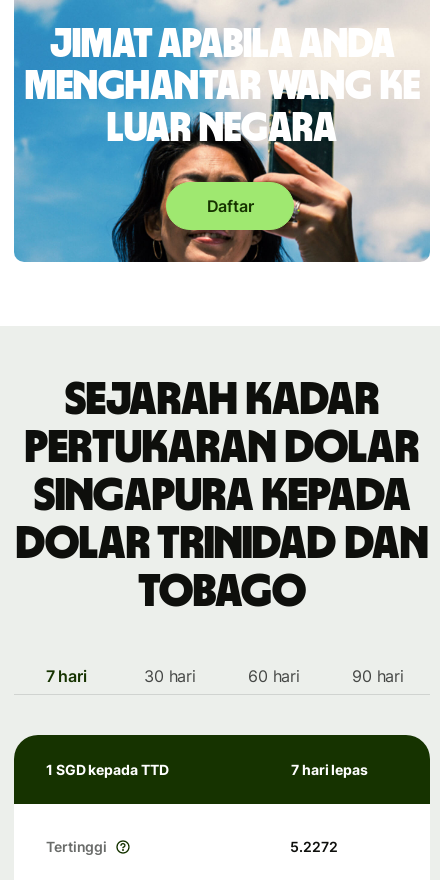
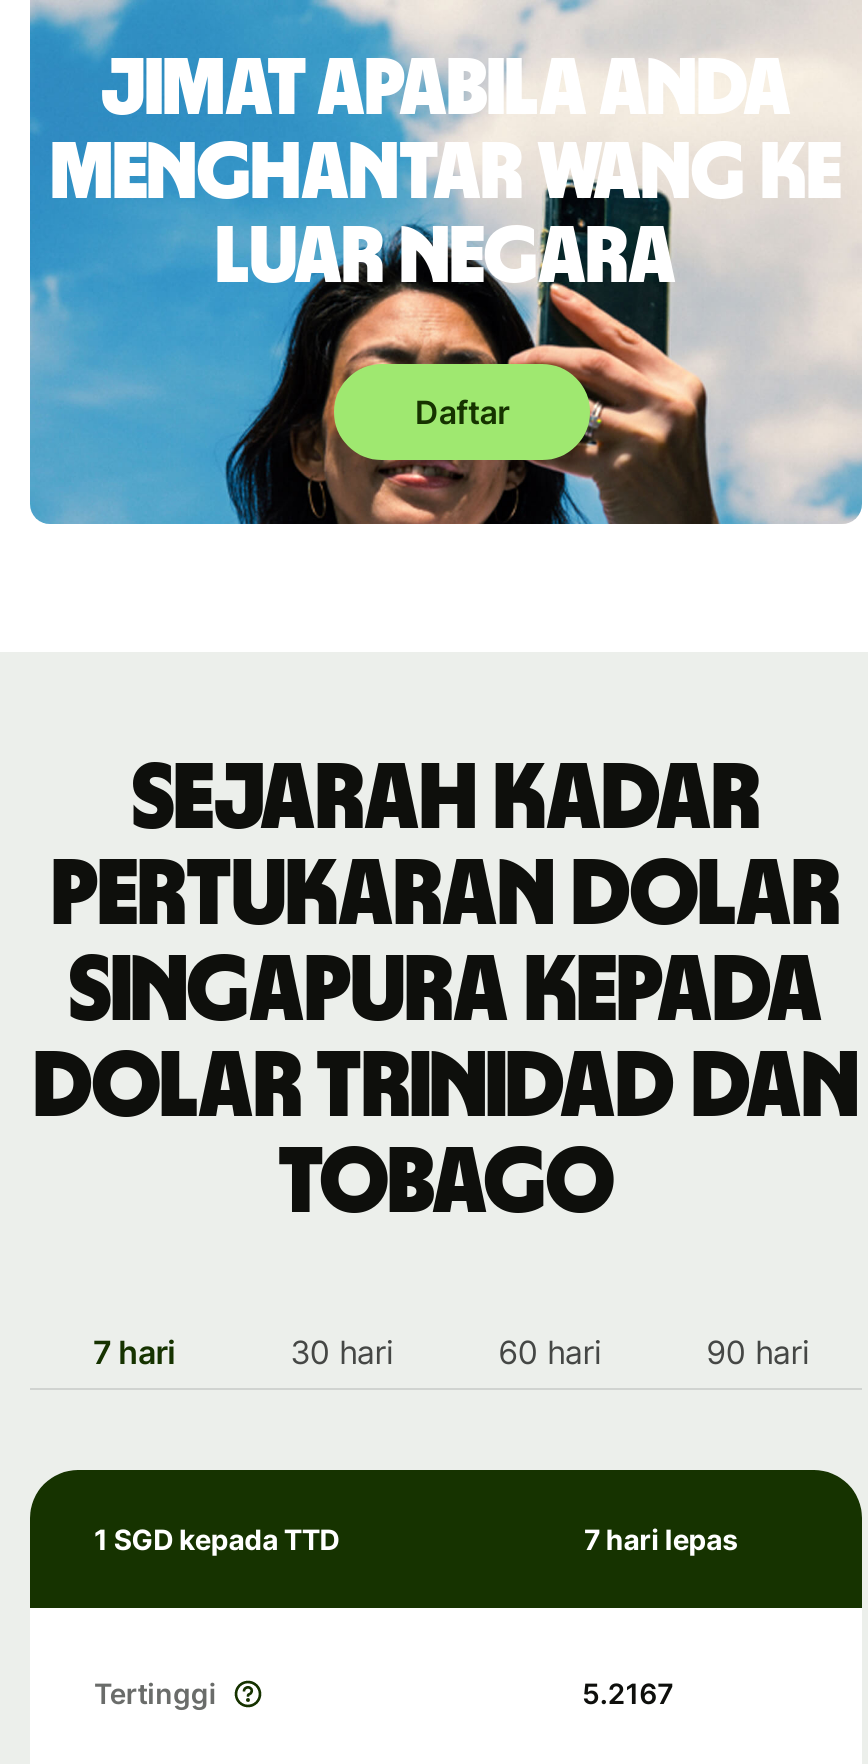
[290,838,337,855] 5.2272 -> [582,1676,673,1710] 5.2167

